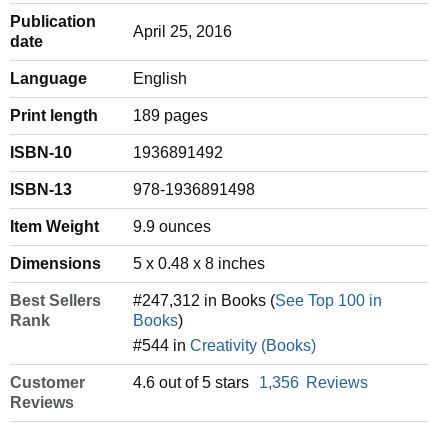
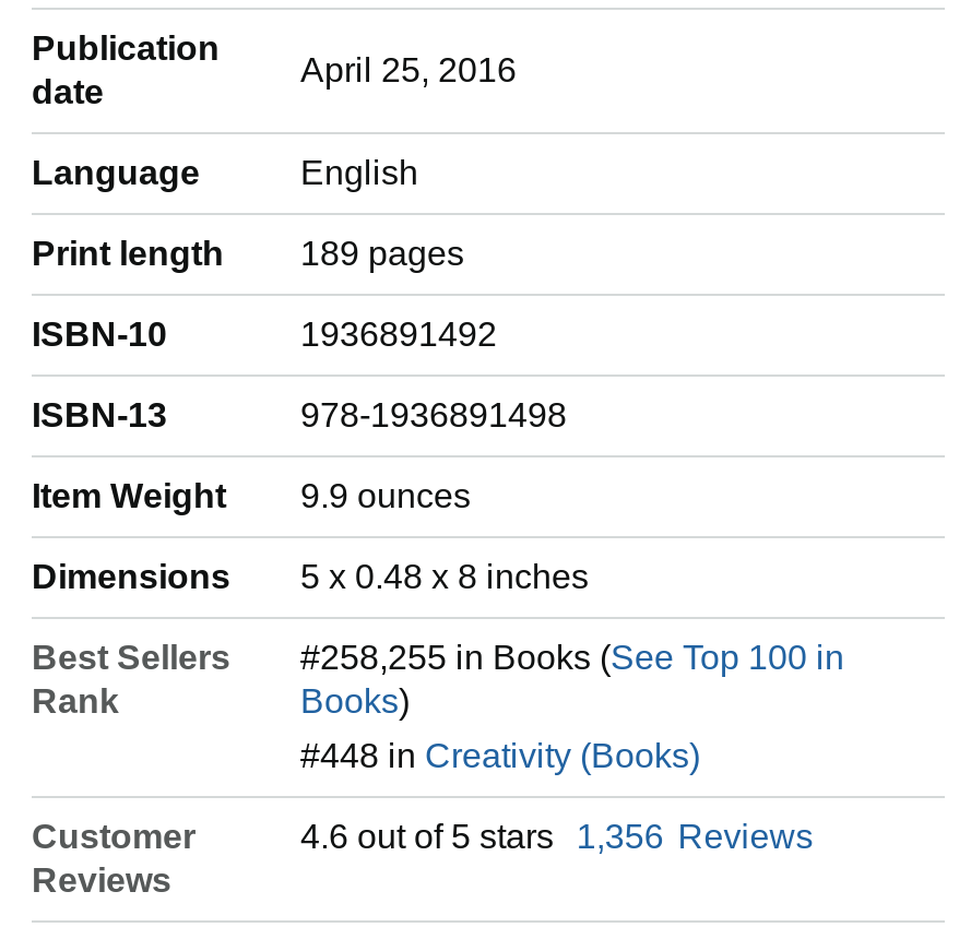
[133,292,382,309] #247,312 in Books (See Top 100 in -> [300,638,844,675] #258,255 in Books (See Top 100 in
[133,337,316,354] #544 in Creativity (Books) -> [300,736,700,773] #448 in Creativity (Books)

